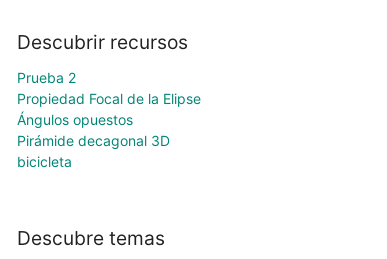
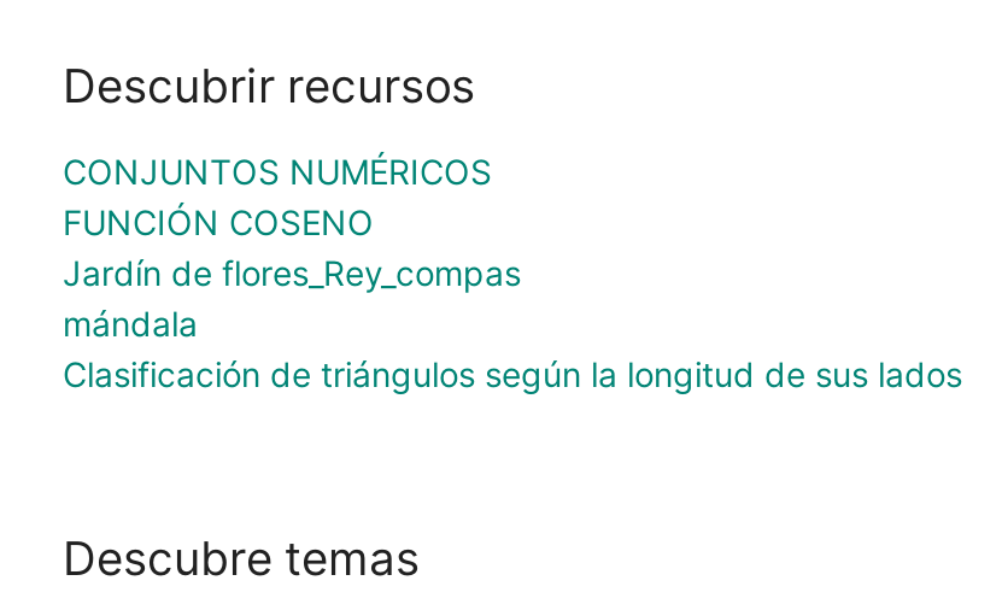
[17,69,201,170] Prueba 2 | Propiedad Focal de la Elipse | Ángulos opuestos | Pirámide decagonal 3D | bicicleta -> [63,152,962,395] CONJUNTOS NUMÉRICOS | FUNCIÓN COSENO | Jardín de flores_Rey_compas | mándala | Clasificación de triángulos según la longitud de sus lados

